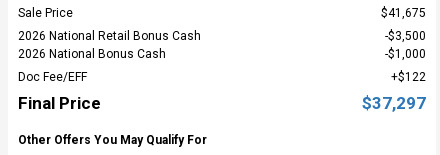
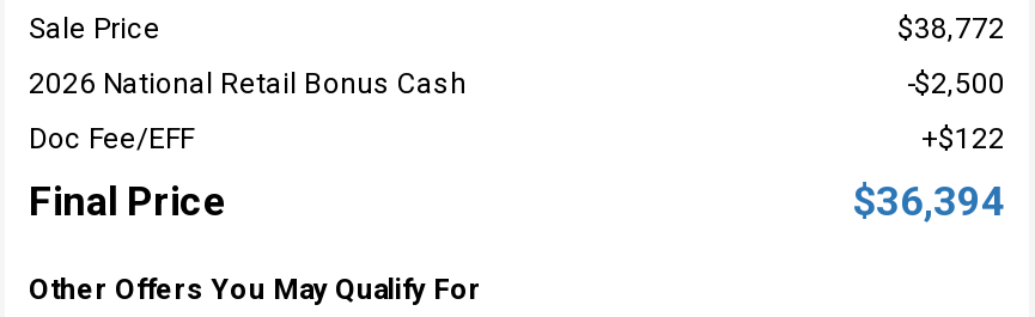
[381,5,426,19] $41,675 -> [897,12,1005,45] $38,772
[18,28,426,60] $3,500 | 2026 National Bonus Cash | $1,000 -> [914,67,1005,100] $2,500
[362,92,426,112] $37,297 -> [852,177,1005,225] $36,394

